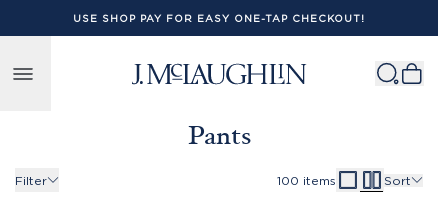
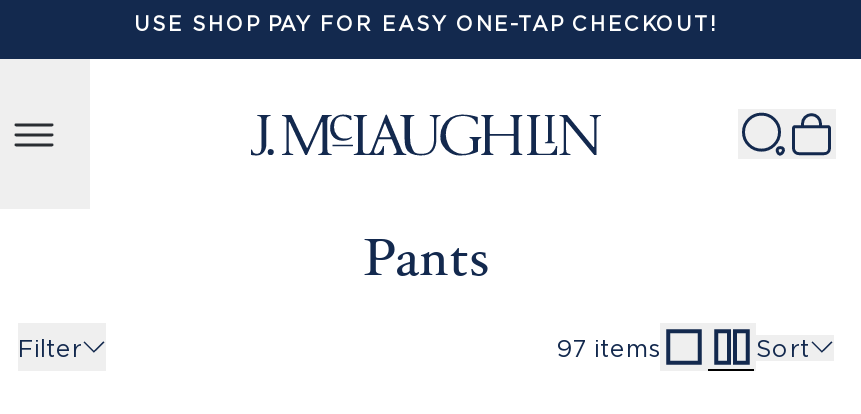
[277,173,336,186] 100 items -> [556,334,660,360] 97 items

